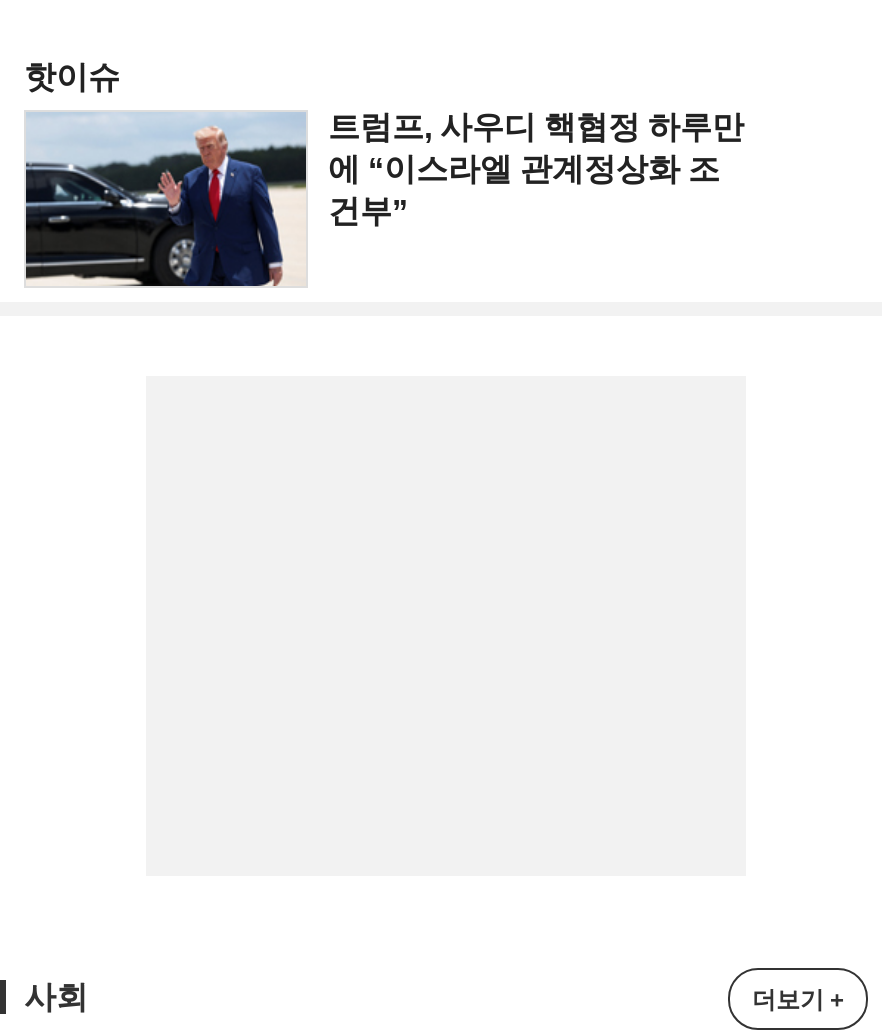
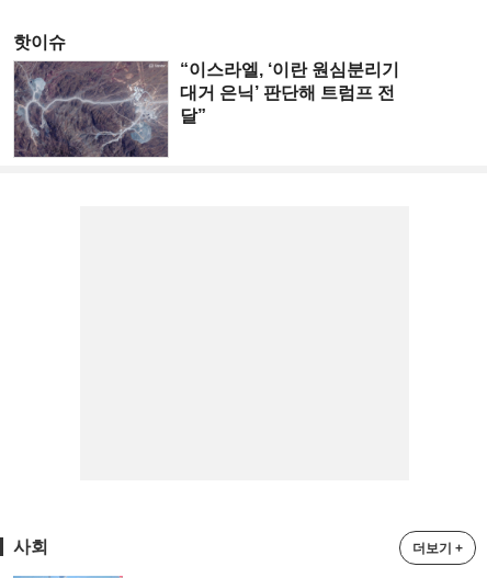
[26,111,744,288] [image] | 트럼프, 사우디 핵협정 하루만 | 에 “이스라엘 관계정상화 조 | 건부” -> [13,60,399,158] [image] | “이스라엘, ‘이란 원심분리기 | 대거 은닉’ 판단해 트럼프 전 | 달”

